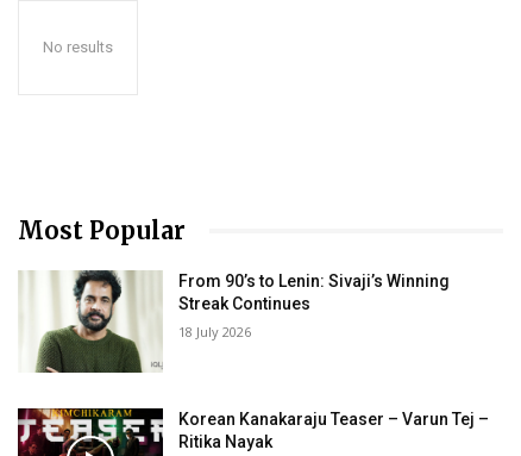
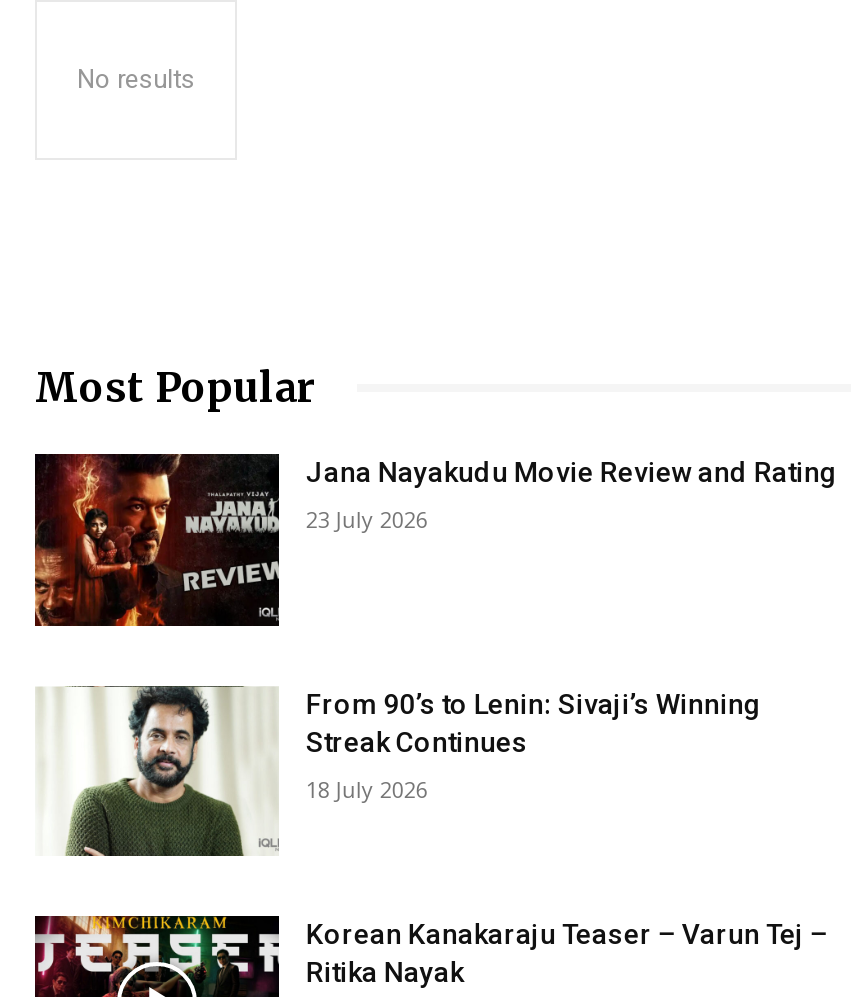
none -> [33,452,838,628] [image] | Jana Nayakudu Movie Review and Rating | 23 July 2026

